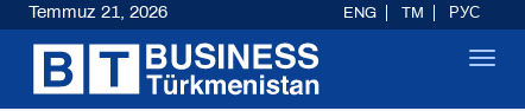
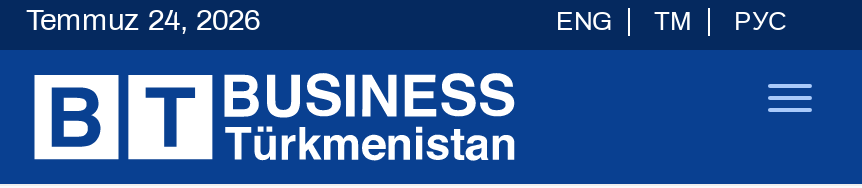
[29,2,167,21] Temmuz 21, 2026 -> [26,4,260,36] Temmuz 24, 2026

